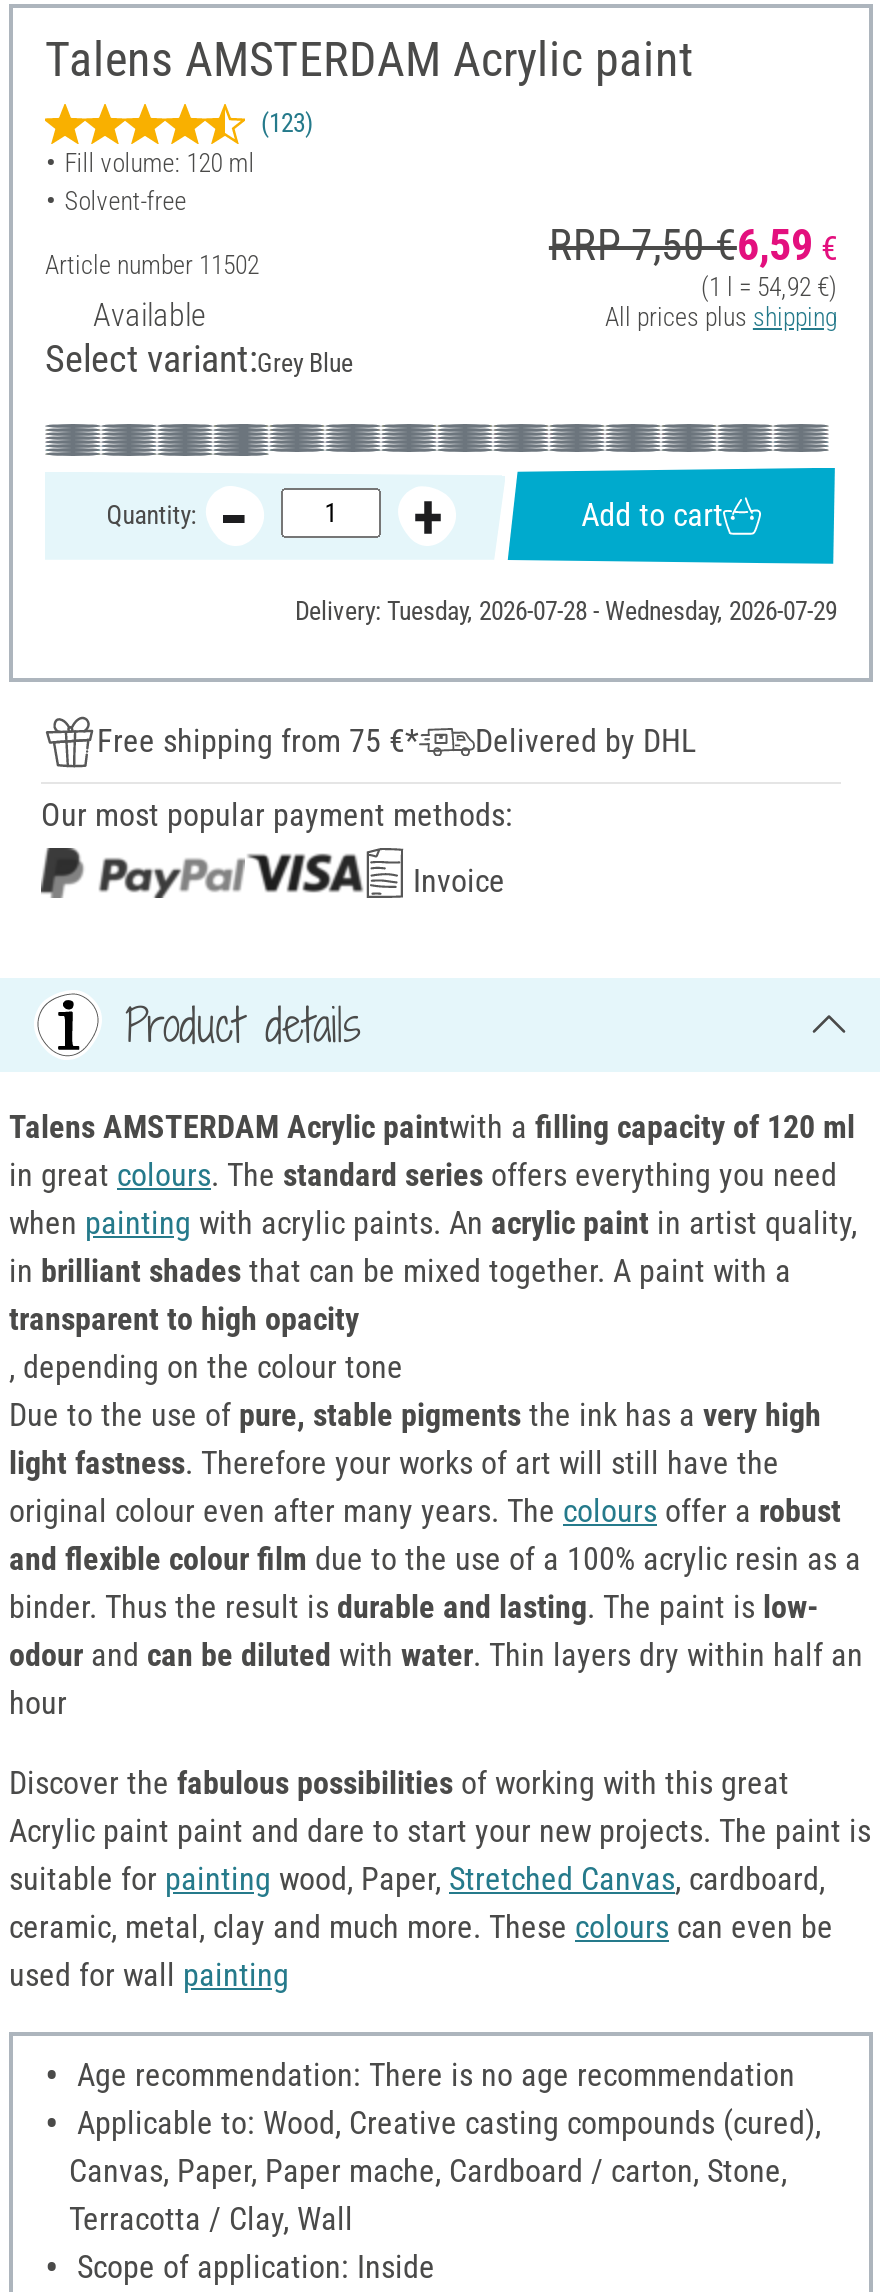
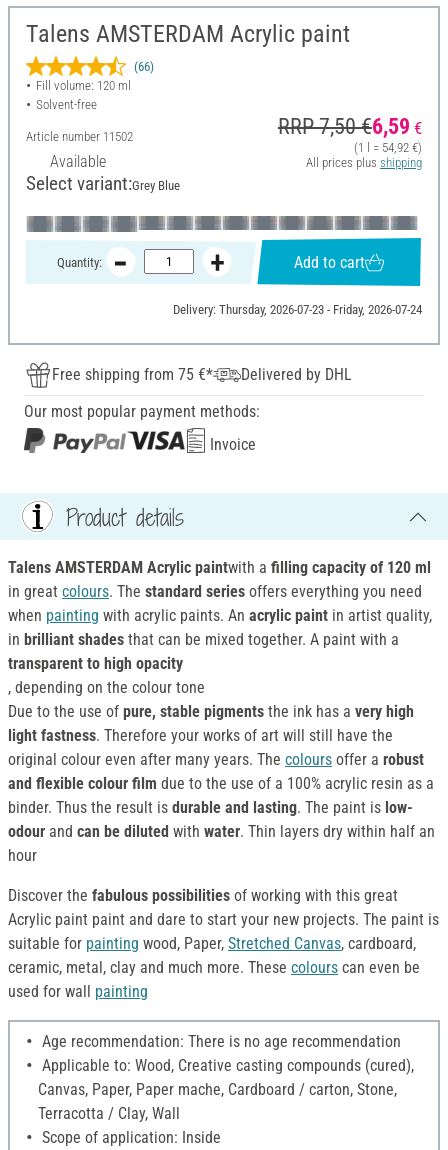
[261,109,313,139] (123) -> [134,59,154,74] (66)
[295,596,837,626] Delivery: Tuesday, 2026-07-28 - Wednesday, 2026-07-29 -> [173,302,422,317] Delivery: Thursday, 2026-07-23 - Friday, 2026-07-24

